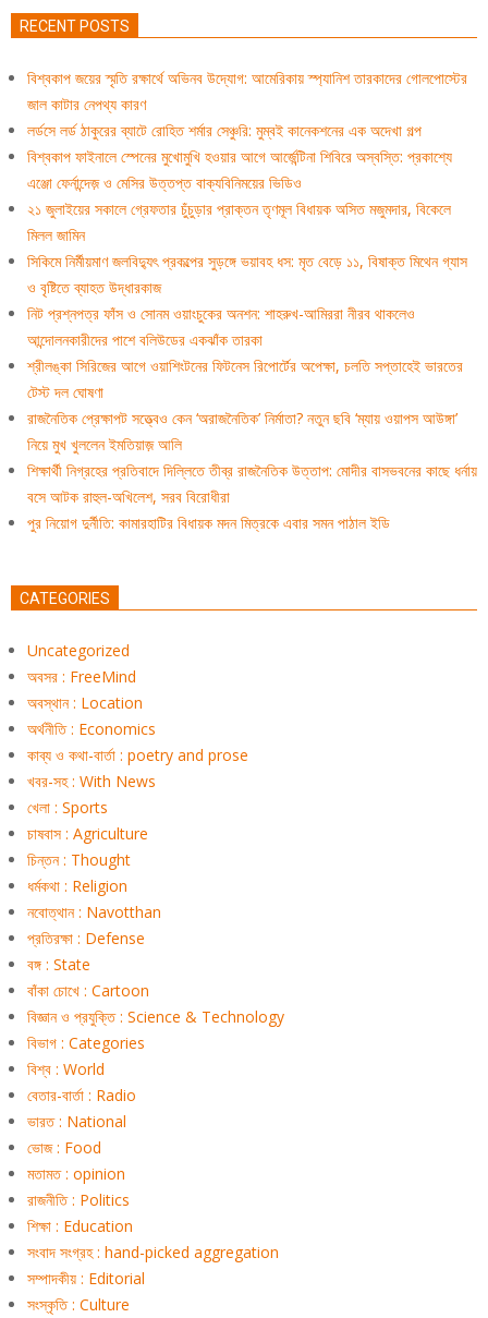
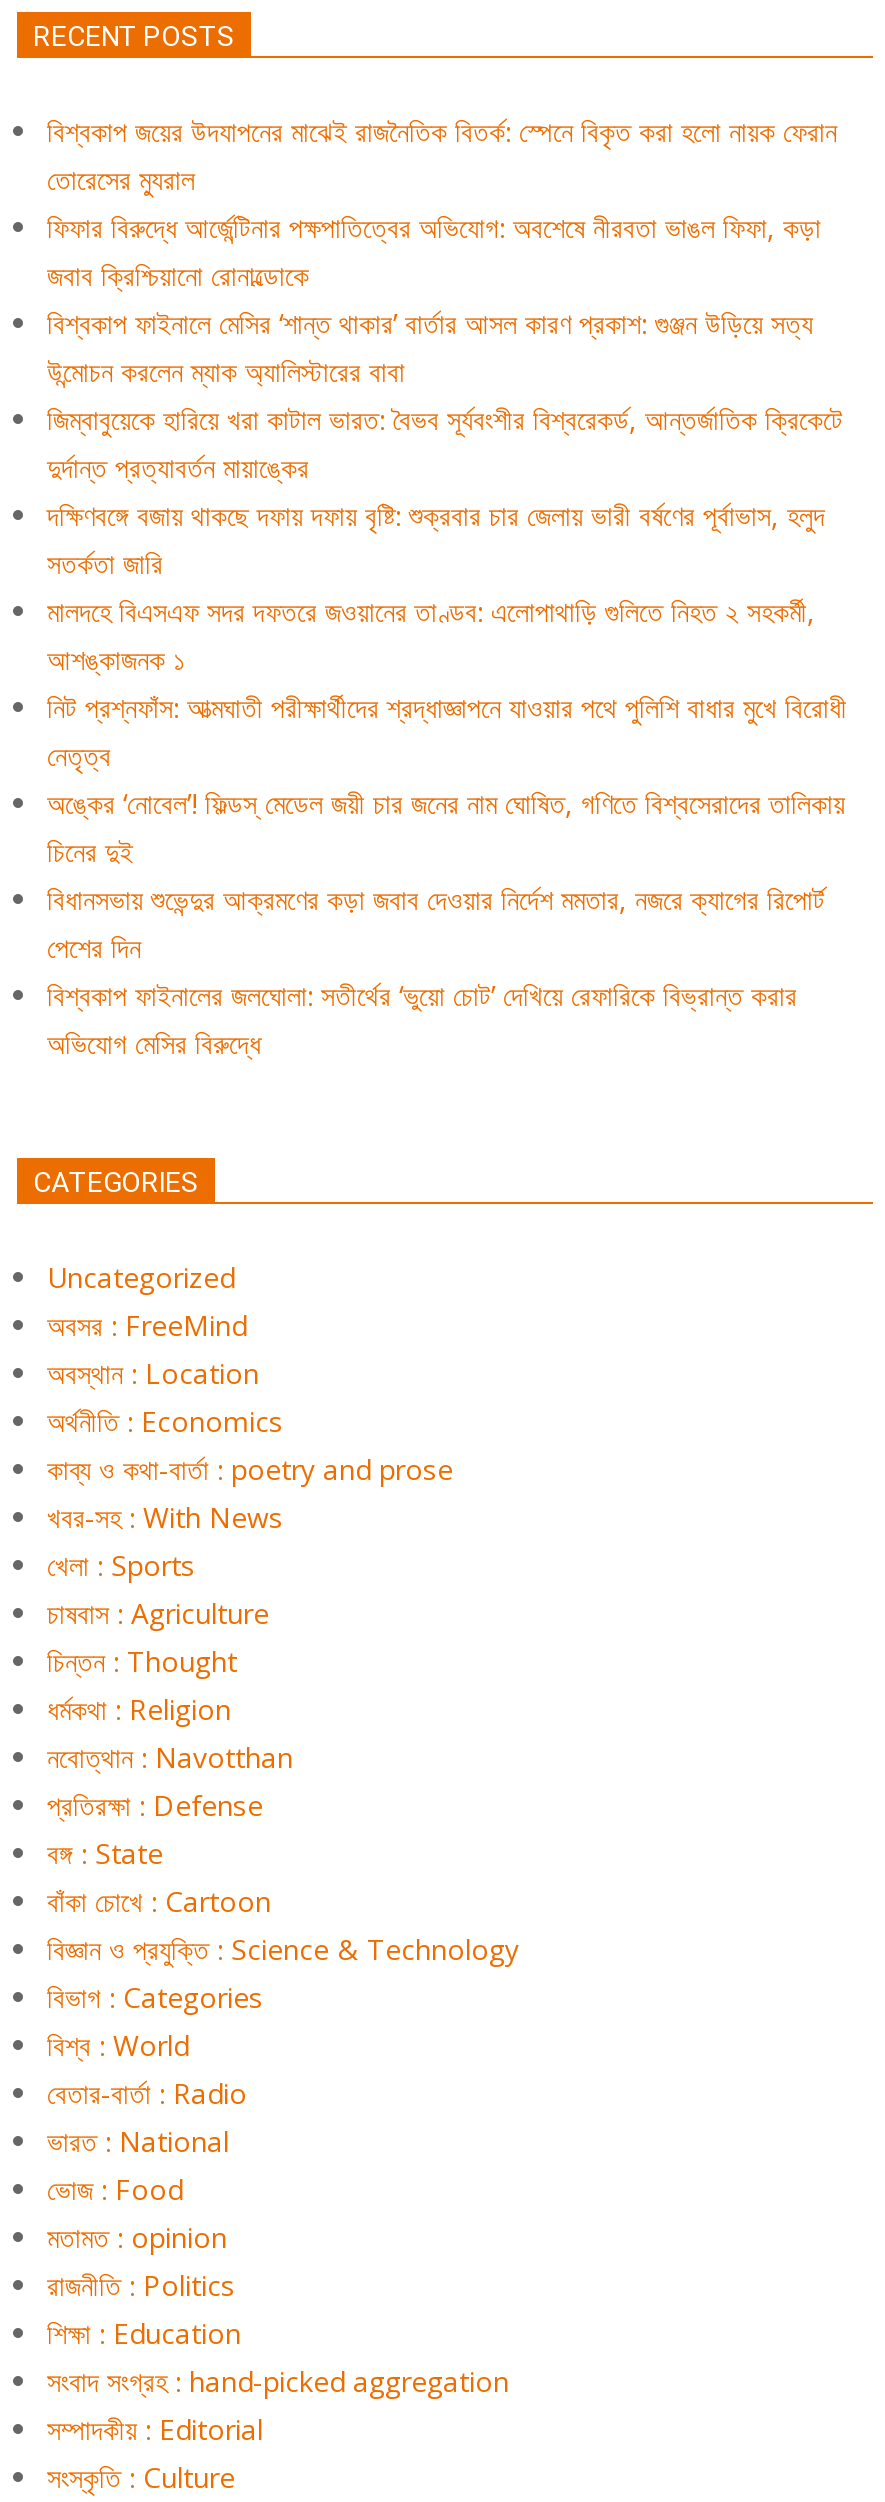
[27,68,477,533] বিশ্বকাপ জয়ের স্মৃতি রক্ষার্থে অভিনব উদ্যোগ: আমেরিকায় স্প্যানিশ তারকাদের গোলপোস্টের | জাল কাটার নেপথ্য কারণ | লর্ডসে লর্ড ঠাকুরের ব্যাটে রোহিত শর্মার সেঞ্চুরি: মুম্বই কানেকশনের এক অদেখা গল্প | বিশ্বকাপ ফাইনালে স্পেনের মুখোমুখি হওয়ার আগে আর্জেন্টিনা শিবিরে অস্বস্তি: প্রকাশ্যে | এঞ্জো ফের্নান্দেজ় ও মেসির উত্তপ্ত বাক্যবিনিময়ের ভিডিও | ২১ জুলাইয়ের সকালে গ্রেফতার চুঁচুড়ার প্রাক্তন তৃণমূল বিধায়ক অসিত মজুমদার, বিকেলে | মিলল জামিন | সিকিমে নির্মীয়মাণ জলবিদ্যুৎ প্রকল্পের সুড়ঙ্গে ভয়াবহ ধস: মৃত বেড়ে ১১, বিষাক্ত মিথেন গ্যাস | ও বৃষ্টিতে ব্যাহত উদ্ধারকাজ | নিট প্রশ্নপত্র ফাঁস ও সোনম ওয়াংচুকের অনশন: শাহরুখ-আমিররা নীরব থাকলেও | আন্দোলনকারীদের পাশে বলিউডের একঝাঁক তারকা | শ্রীলঙ্কা সিরিজের আগে ওয়াশিংটনের ফিটনেস রিপোর্টের অপেক্ষা, চলতি সপ্তাহেই ভারতের | টেস্ট দল ঘোষণা | রাজনৈতিক প্রেক্ষাপট সত্ত্বেও কেন ‘অরাজনৈতিক’ নির্মাতা? নতুন ছবি ‘ম্যায় ওয়াপস আউঙ্গা’ | নিয়ে মুখ খুললেন ইমতিয়াজ় আলি | শিক্ষার্থী নিগ্রহের প্রতিবাদে দিল্লিতে তীব্র রাজনৈতিক উত্তাপ: মোদীর বাসভবনের কাছে ধর্নায় | বসে আটক রাহুল-অখিলেশ, সরব বিরোধীরা | পুর নিয়োগ দুর্নীতি: কামারহাটির বিধায়ক মদন মিত্রকে এবার সমন পাঠাল ইডি -> [47,112,847,1062] বিশ্বকাপ জয়ের উদযাপনের মাঝেই রাজনৈতিক বিতর্ক: স্পেনে বিকৃত করা হলো নায়ক ফেরান | তোরেসের ম্যুরাল | ফিফার বিরুদ্ধে আর্জেন্টিনার পক্ষপাতিত্বের অভিযোগ: অবশেষে নীরবতা ভাঙল ফিফা, কড়া | জবাব ক্রিশ্চিয়ানো রোনাল্ডোকে | বিশ্বকাপ ফাইনালে মেসির ‘শান্ত থাকার’ বার্তার আসল কারণ প্রকাশ: গুঞ্জন উড়িয়ে সত্য | উন্মোচন করলেন ম্যাক অ্যালিস্টারের বাবা | জিম্বাবুয়েকে হারিয়ে খরা কাটাল ভারত: বৈভব সূর্যবংশীর বিশ্বরেকর্ড, আন্তর্জাতিক ক্রিকেটে | দুর্দান্ত প্রত্যাবর্তন মায়াঙ্কের | দক্ষিণবঙ্গে বজায় থাকছে দফায় দফায় বৃষ্টি: শুক্রবার চার জেলায় ভারী বর্ষণের পূর্বাভাস, হলুদ | সতর্কতা জারি | মালদহে বিএসএফ সদর দফতরে জওয়ানের তাণ্ডব: এলোপাথাড়ি গুলিতে নিহত ২ সহকর্মী, | আশঙ্কাজনক ১ | নিট প্রশ্নফাঁস: আত্মঘাতী পরীক্ষার্থীদের শ্রদ্ধাজ্ঞাপনে যাওয়ার পথে পুলিশি বাধার মুখে বিরোধী | নেতৃত্ব | অঙ্কের ‘নোবেল’! ফিল্ডস্‌ মেডেল জয়ী চার জনের নাম ঘোষিত, গণিতে বিশ্বসেরাদের তালিকায় | চিনের দুই | বিধানসভায় শুভেন্দুর আক্রমণের কড়া জবাব দেওয়ার নির্দেশ মমতার, নজরে ক্যাগের রিপোর্ট | পেশের দিন | বিশ্বকাপ ফাইনালের জলঘোলা: সতীর্থের ‘ভুয়ো চোট’ দেখিয়ে রেফারিকে বিভ্রান্ত করার | অভিযোগ মেসির বিরুদ্ধে

